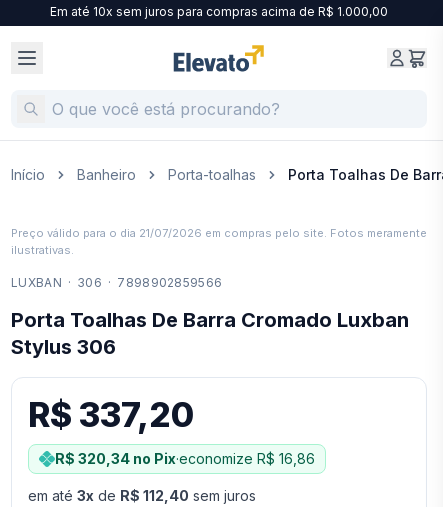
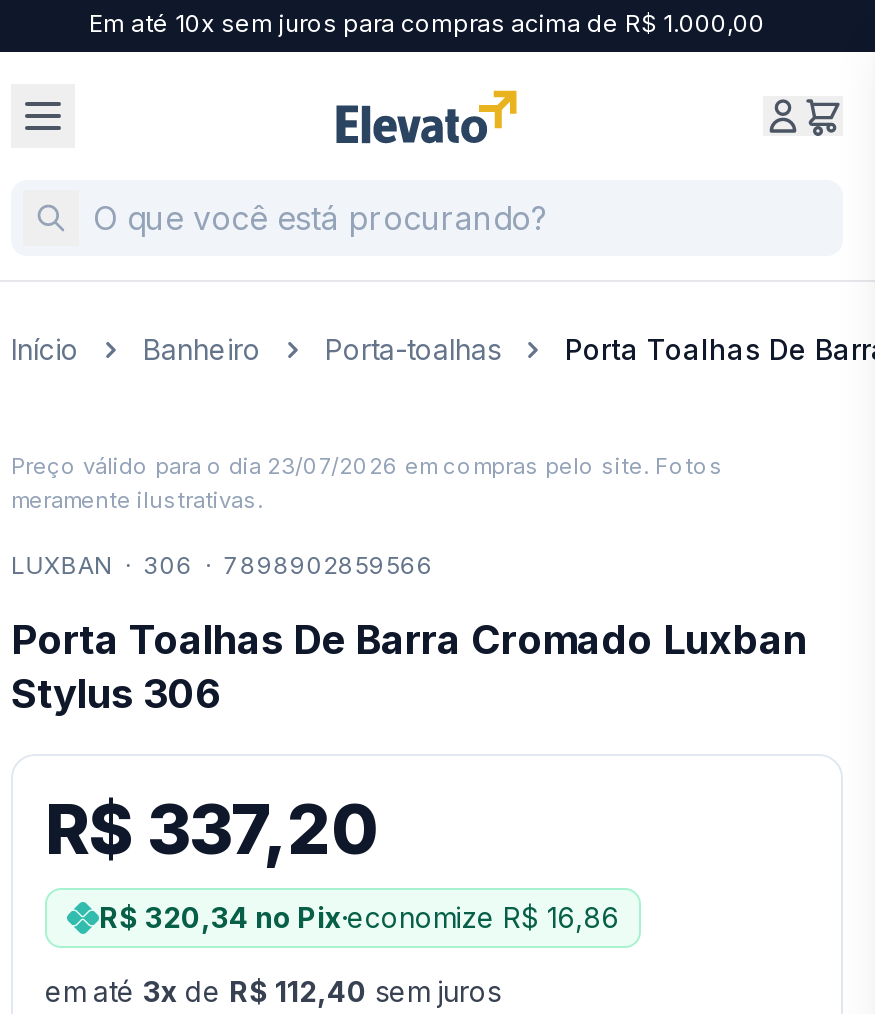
[11,226,427,257] Preço válido para o dia 21/07/2026 em compras pelo site. Fotos meramente | ilustrativas. -> [11,452,723,514] Preço válido para o dia 23/07/2026 em compras pelo site. Fotos | meramente ilustrativas.

